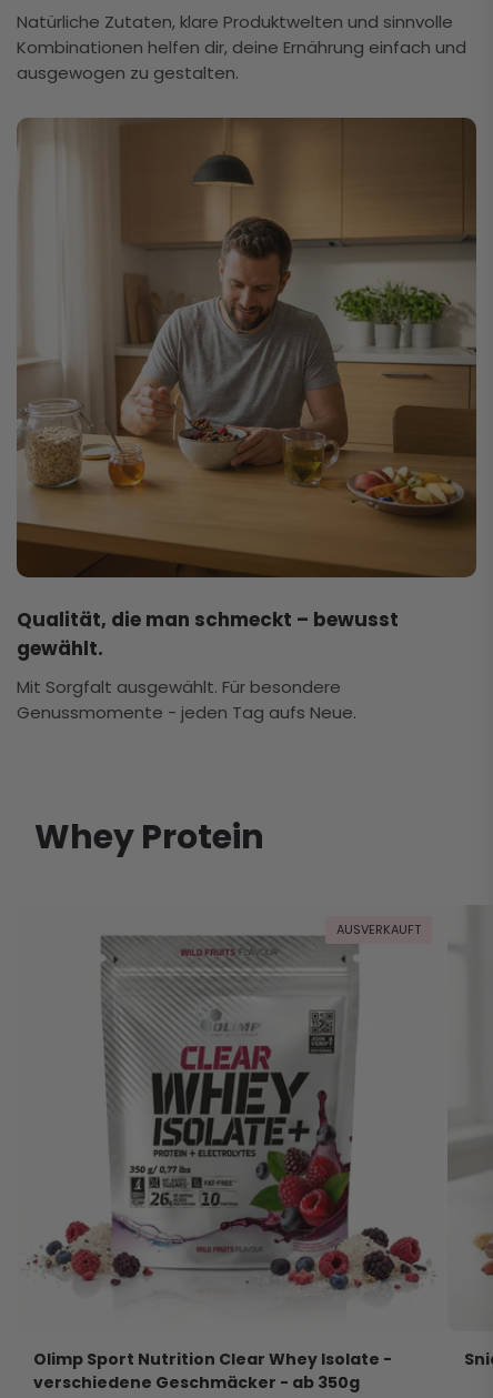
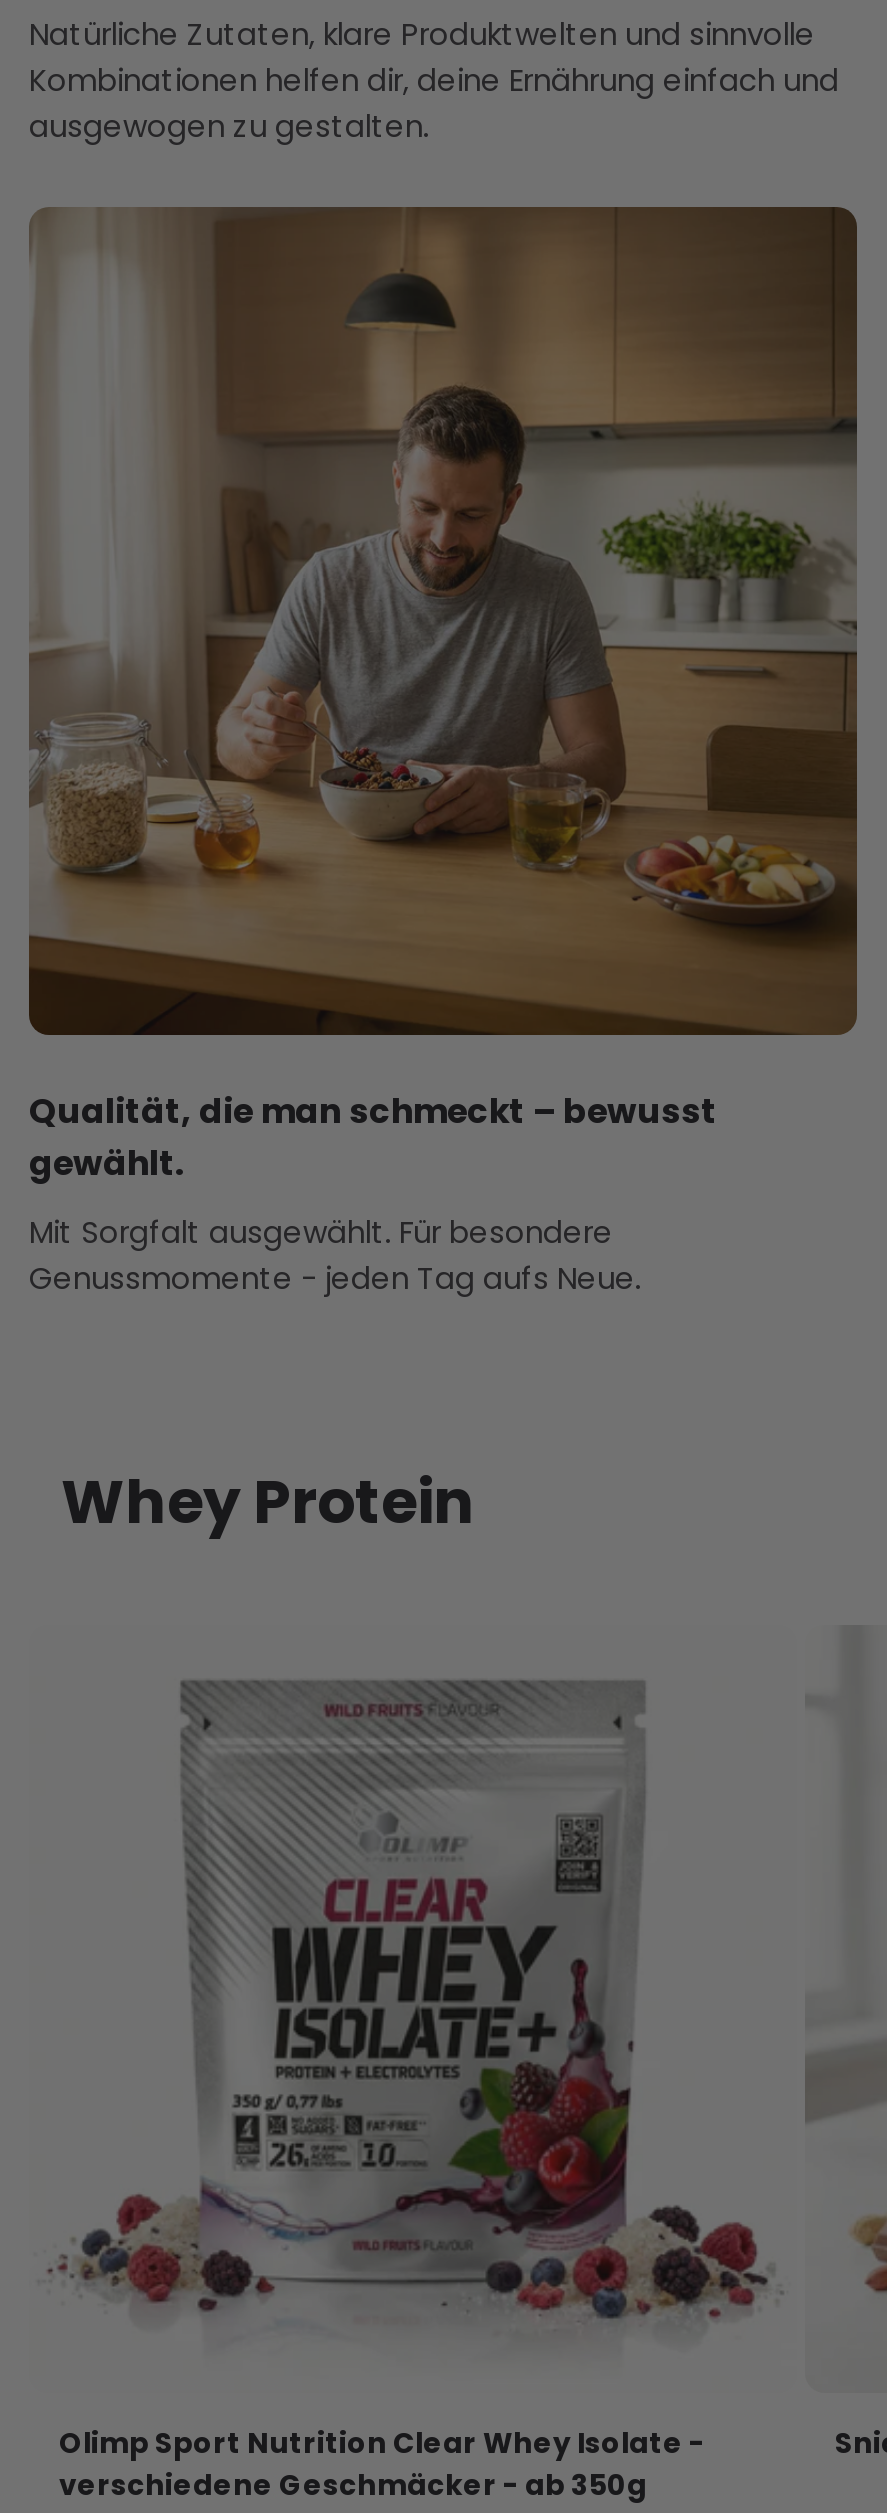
[336,920,421,938] AUSVERKAUFT -> none

